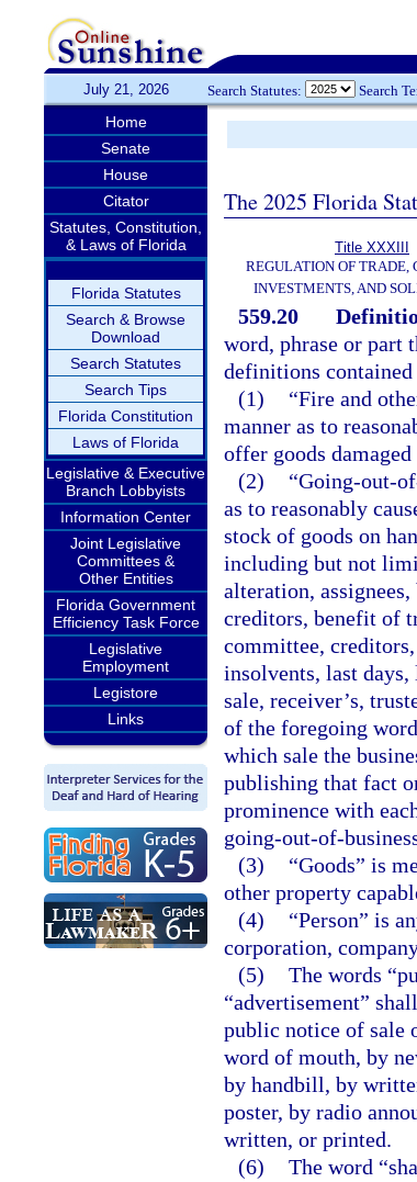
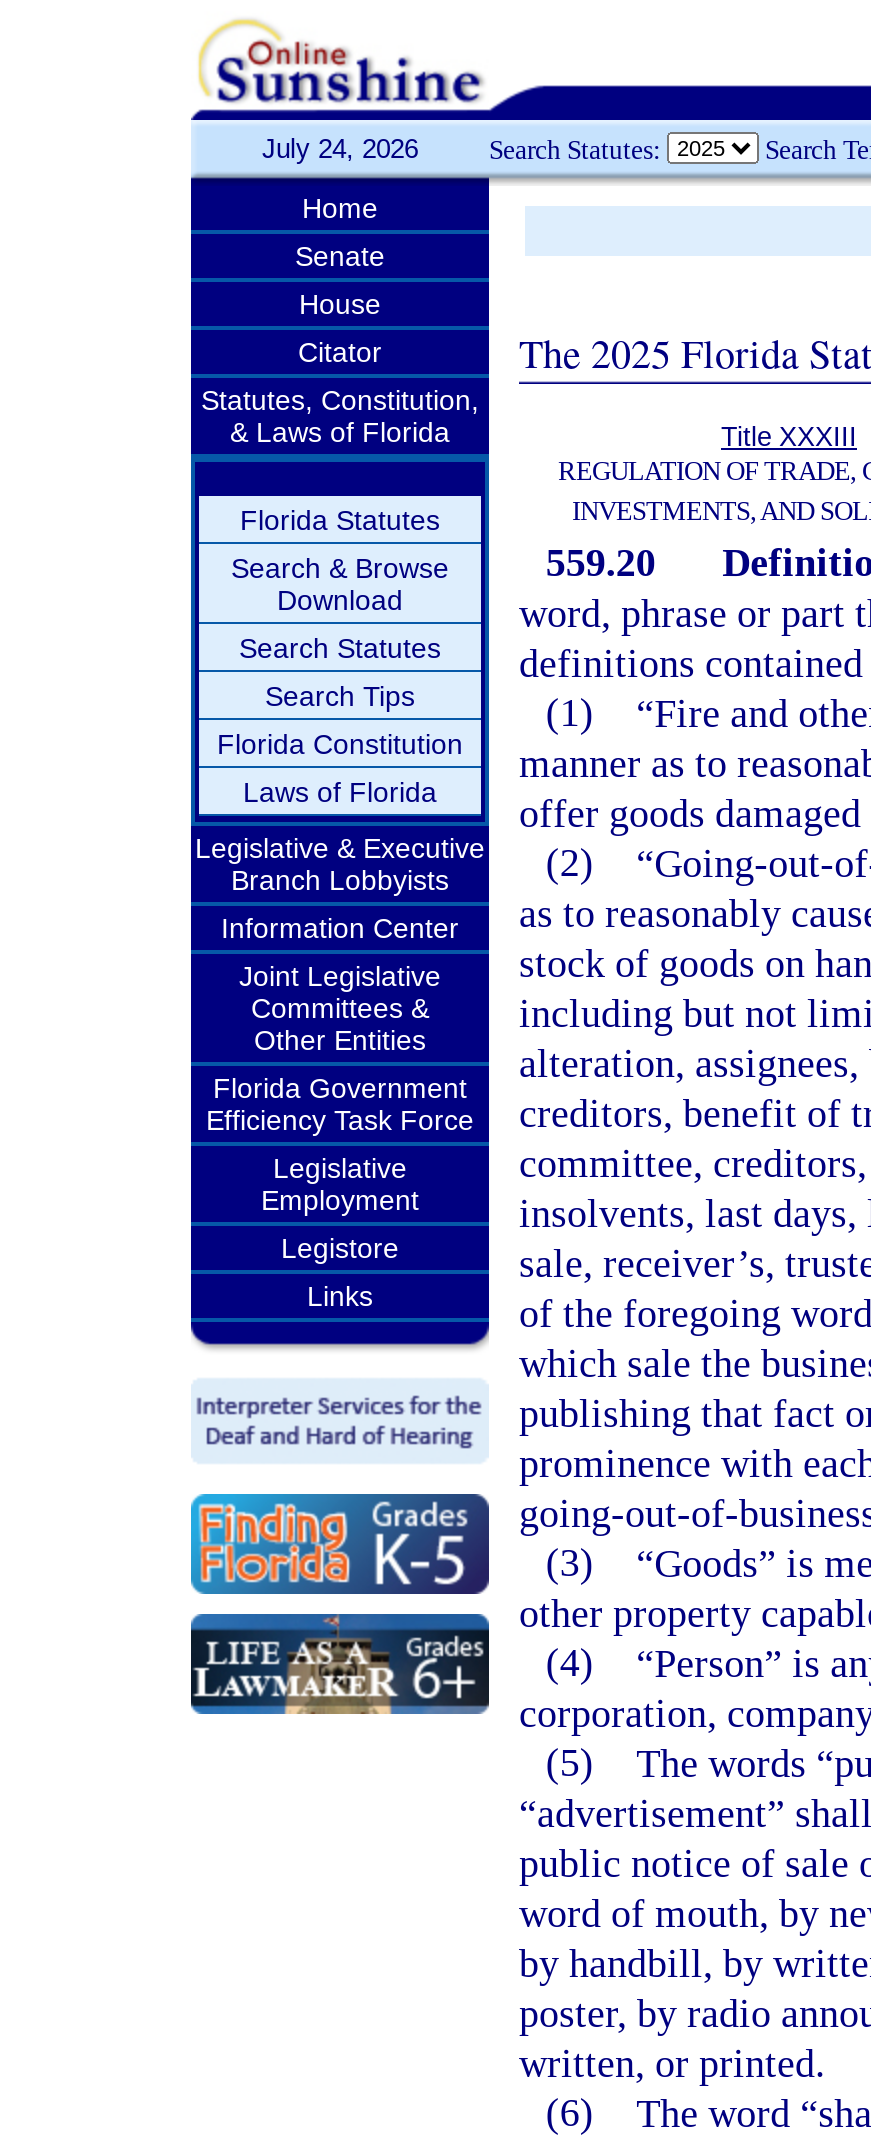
[83,81,168,98] July 21, 2026 -> [262,134,418,164] July 24, 2026

